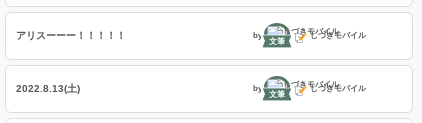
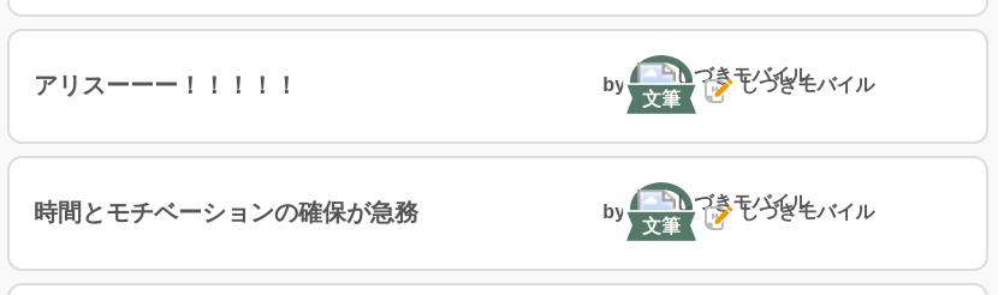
[16,83,80,94] 2022.8.13(土) -> [34,199,418,225] 時間とモチベーションの確保が急務

